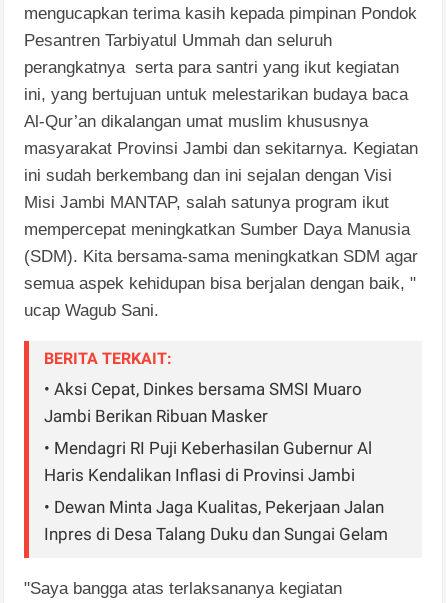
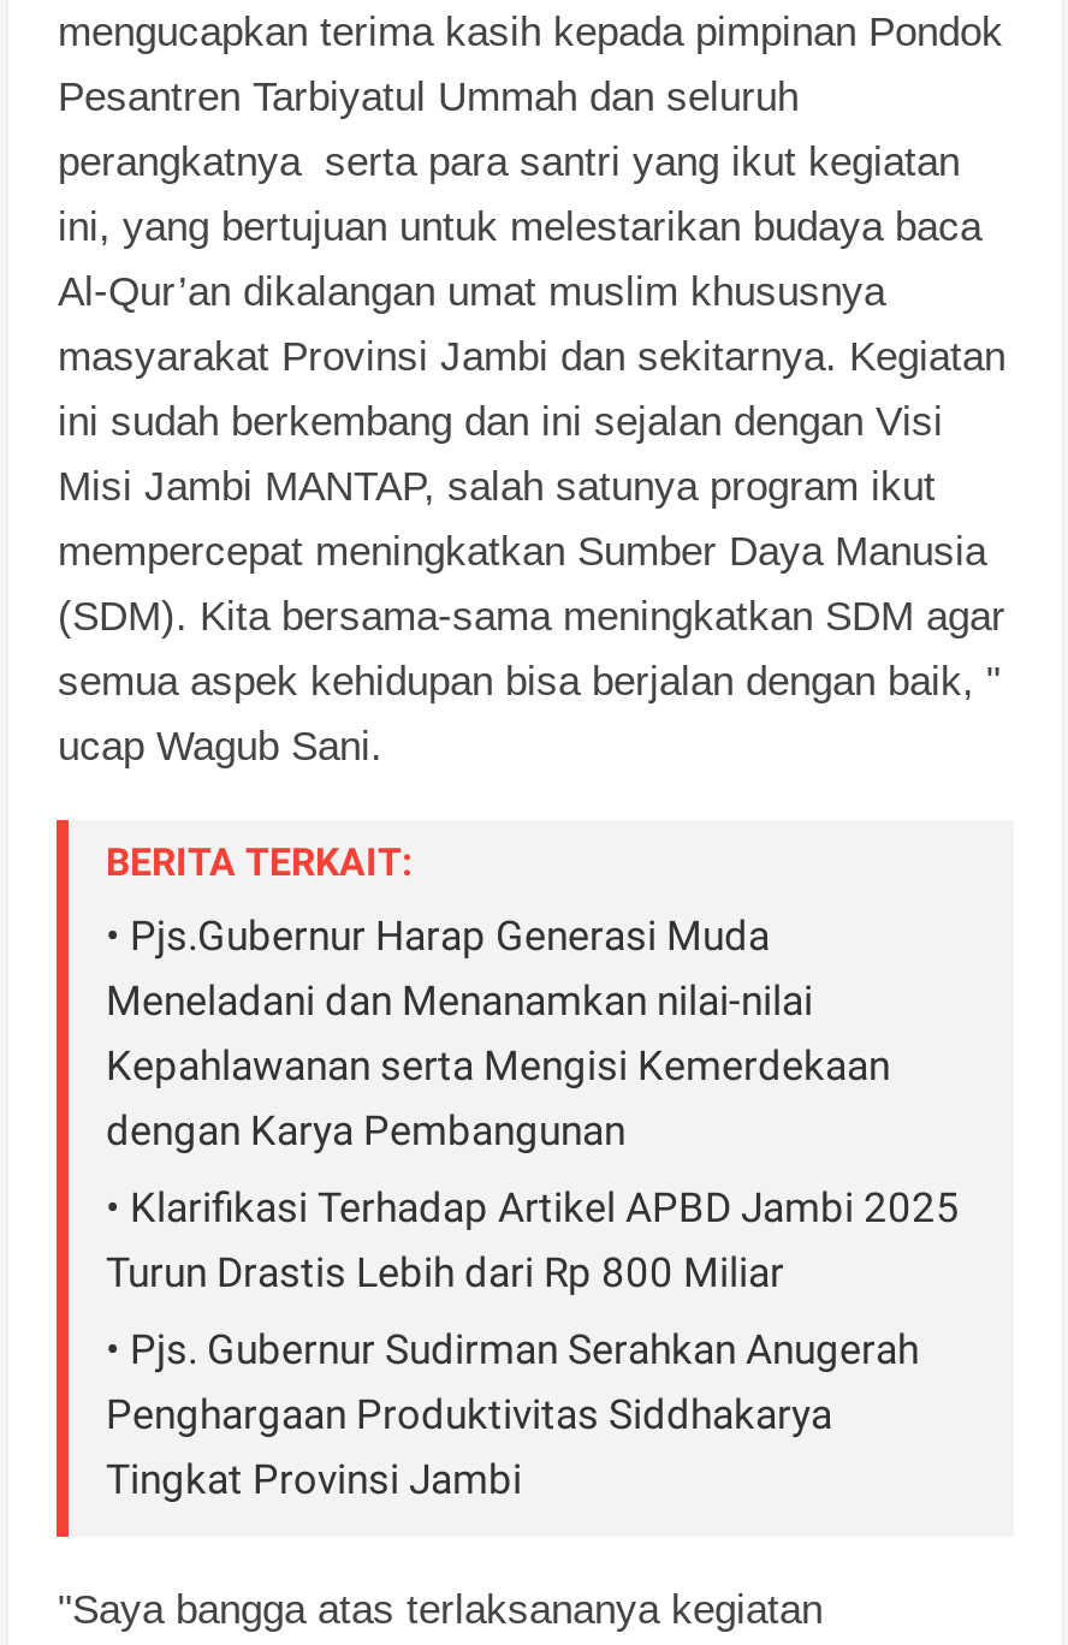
[44,379,362,426] • Aksi Cepat, Dinkes bersama SMSI Muaro | Jambi Berikan Ribuan Masker -> [106,912,890,1155] • Pjs.Gubernur Harap Generasi Muda | Meneladani dan Menanamkan nilai-nilai | Kepahlawanan serta Mengisi Kemerdekaan | dengan Karya Pembangunan
[44,438,372,485] • Mendagri RI Puji Keberhasilan Gubernur Al | Haris Kendalikan Inflasi di Provinsi Jambi -> [106,1184,960,1297] • Klarifikasi Terhadap Artikel APBD Jambi 2025 | Turun Drastis Lebih dari Rp 800 Miliar
[44,497,388,544] • Dewan Minta Jaga Kualitas, Pekerjaan Jalan | Inpres di Desa Talang Duku dan Sungai Gelam -> [106,1326,919,1504] • Pjs. Gubernur Sudirman Serahkan Anugerah | Penghargaan Produktivitas Siddhakarya | Tingkat Provinsi Jambi

